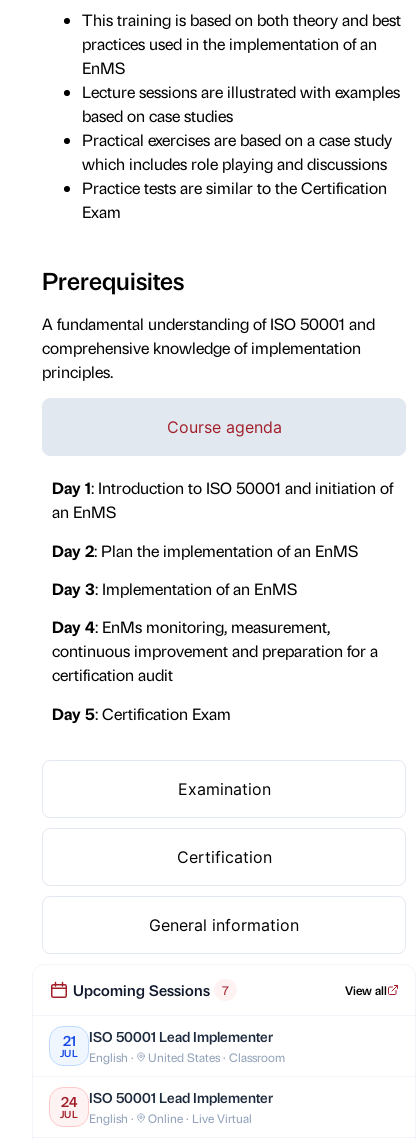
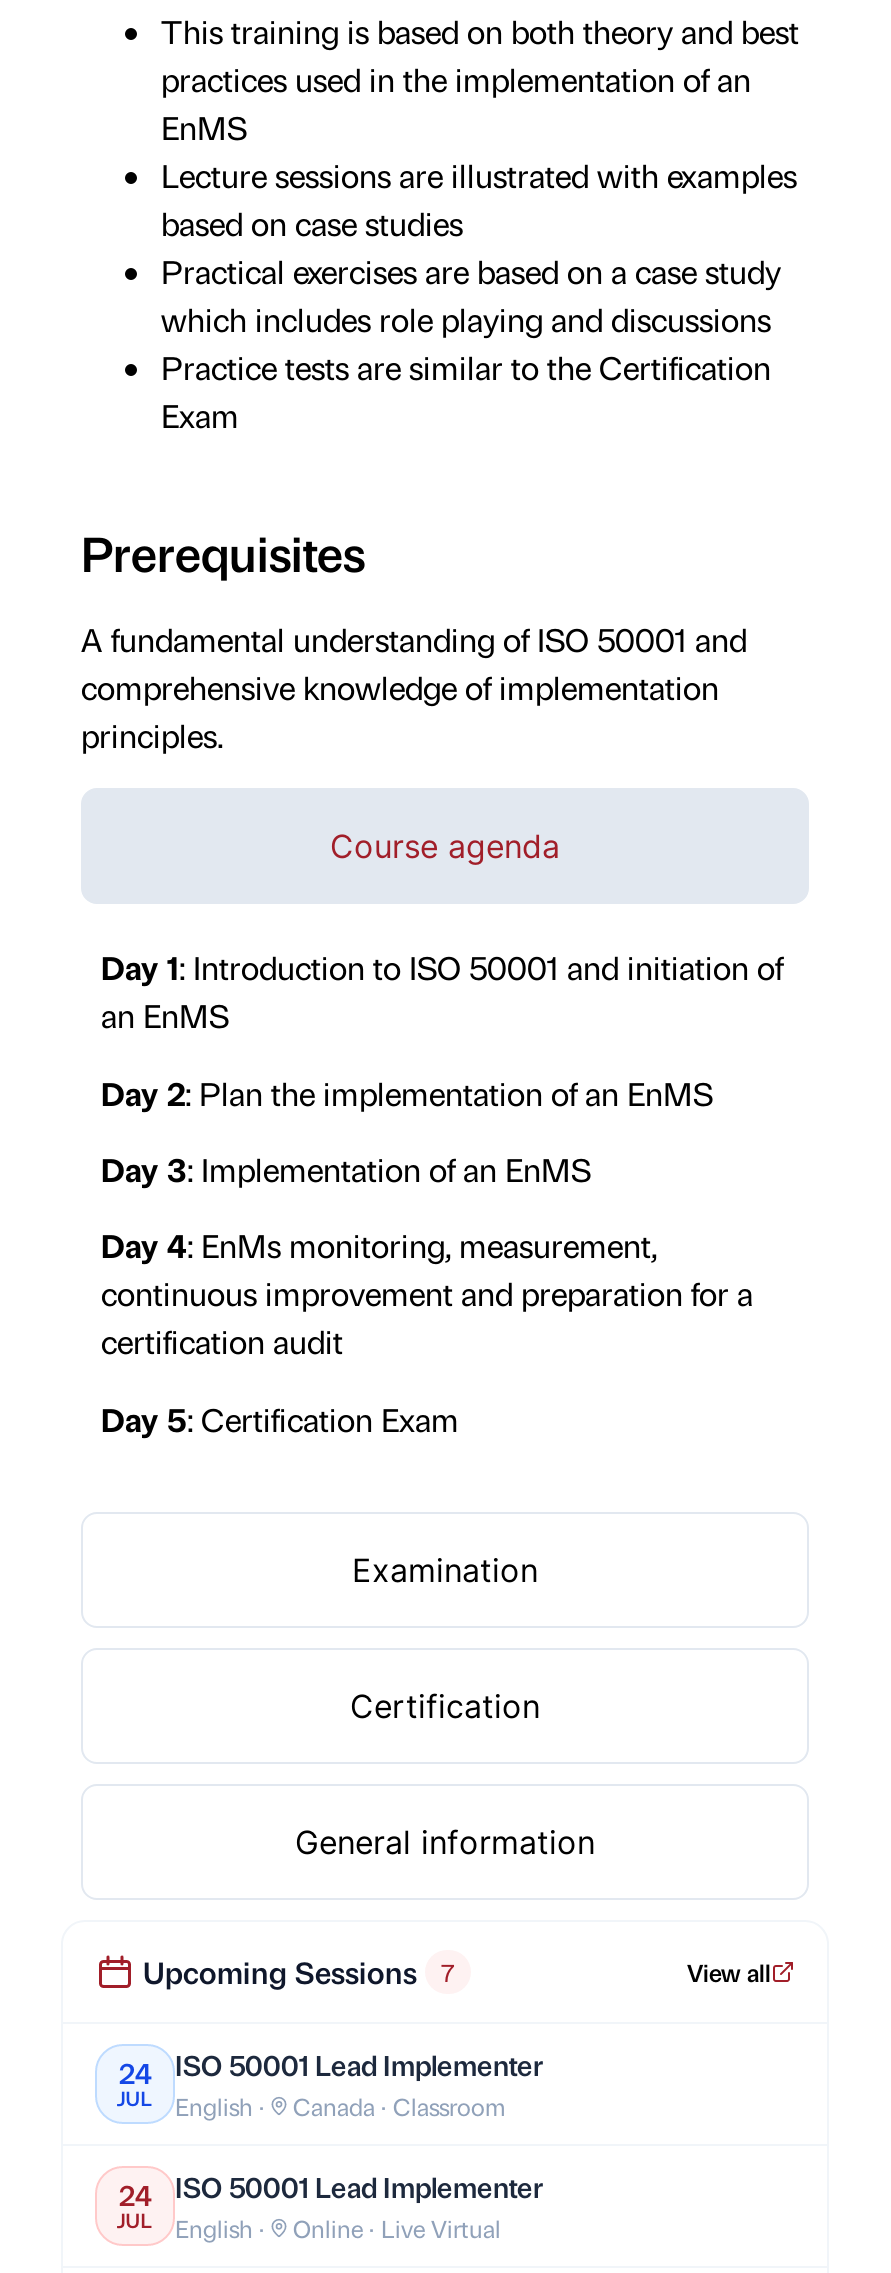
[62,1027,273,1049] 21 ISO 50001 Lead Implementer -> [119,2046,543,2090] 24 ISO 50001 Lead Implementer
[148,1049,285,1065] United States · Classroom -> [293,2090,505,2122] Canada · Classroom

